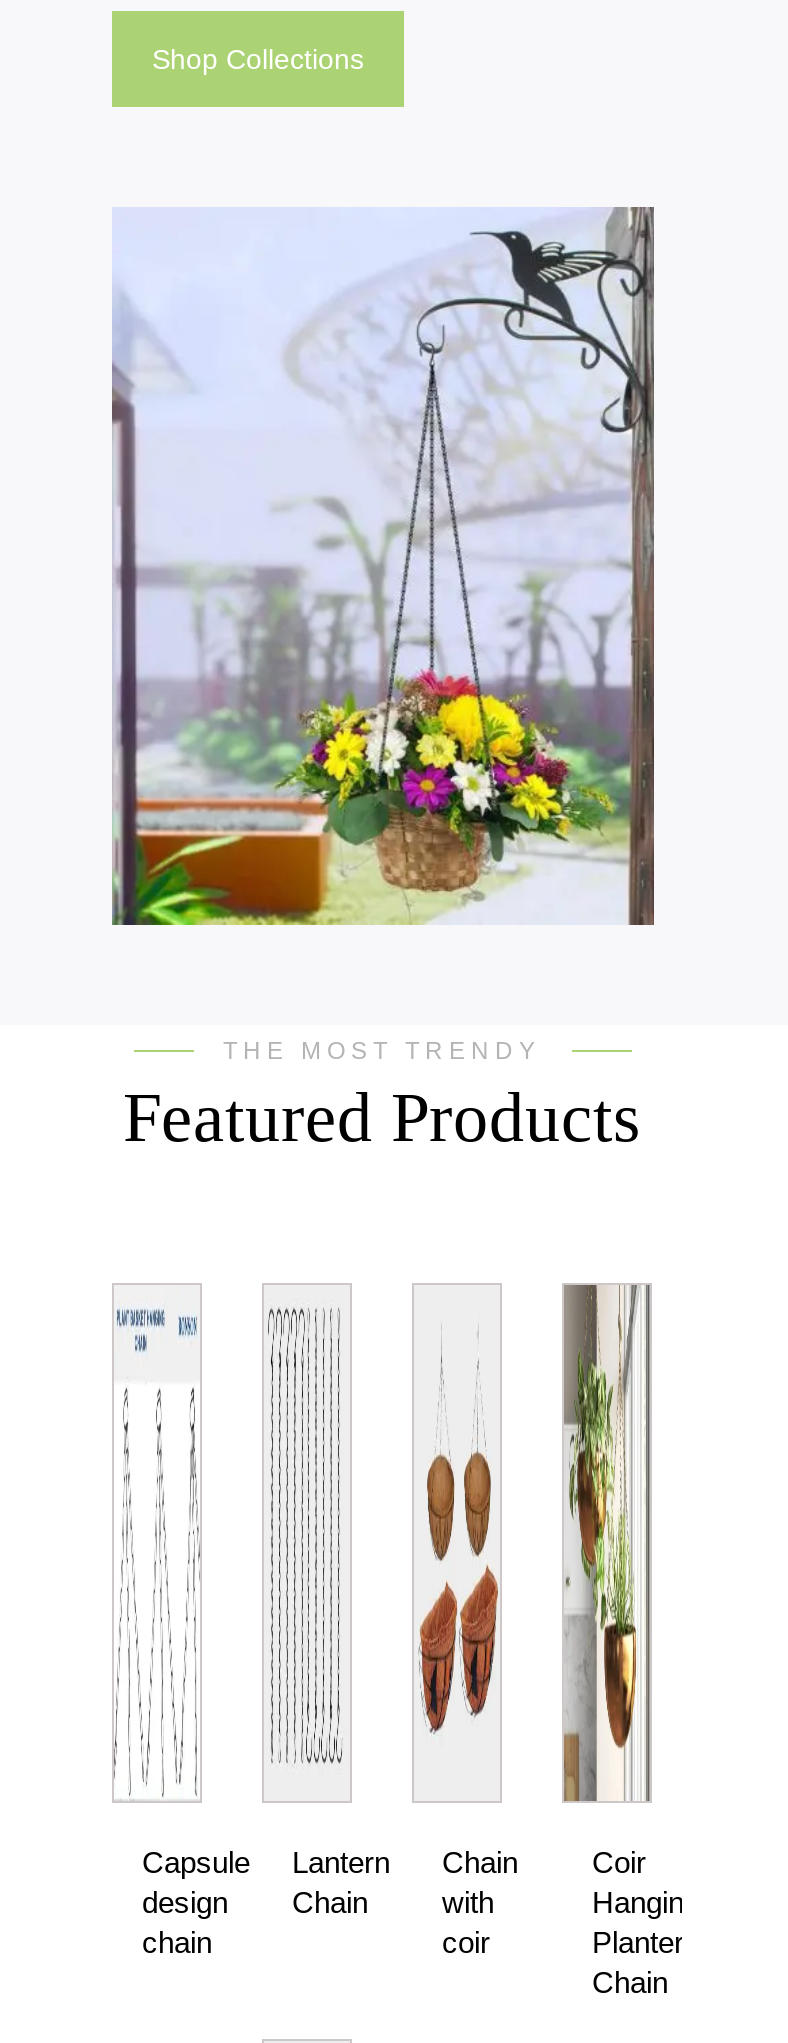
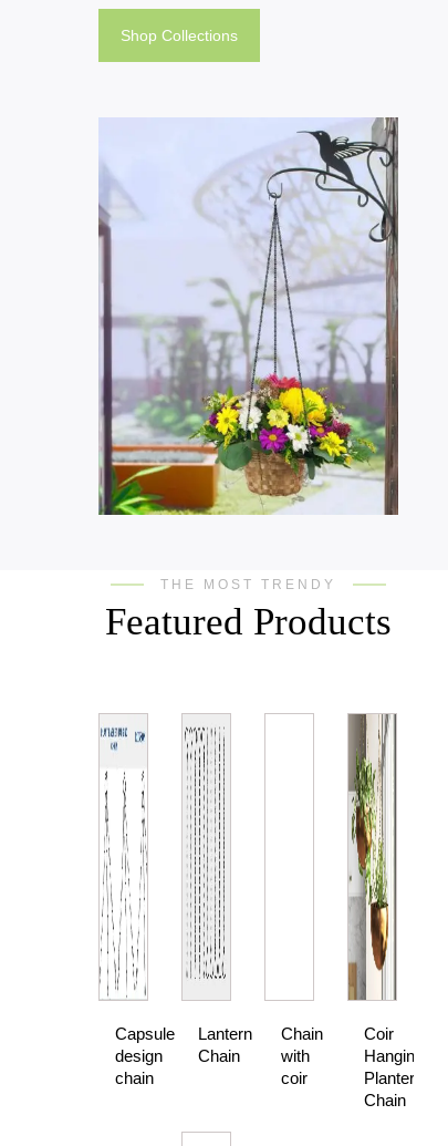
[418,1333,500,1737] [image] -> none

